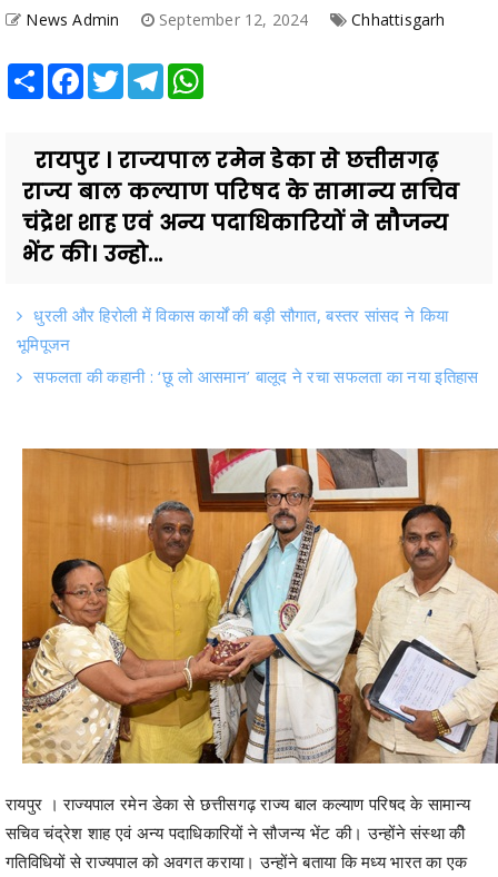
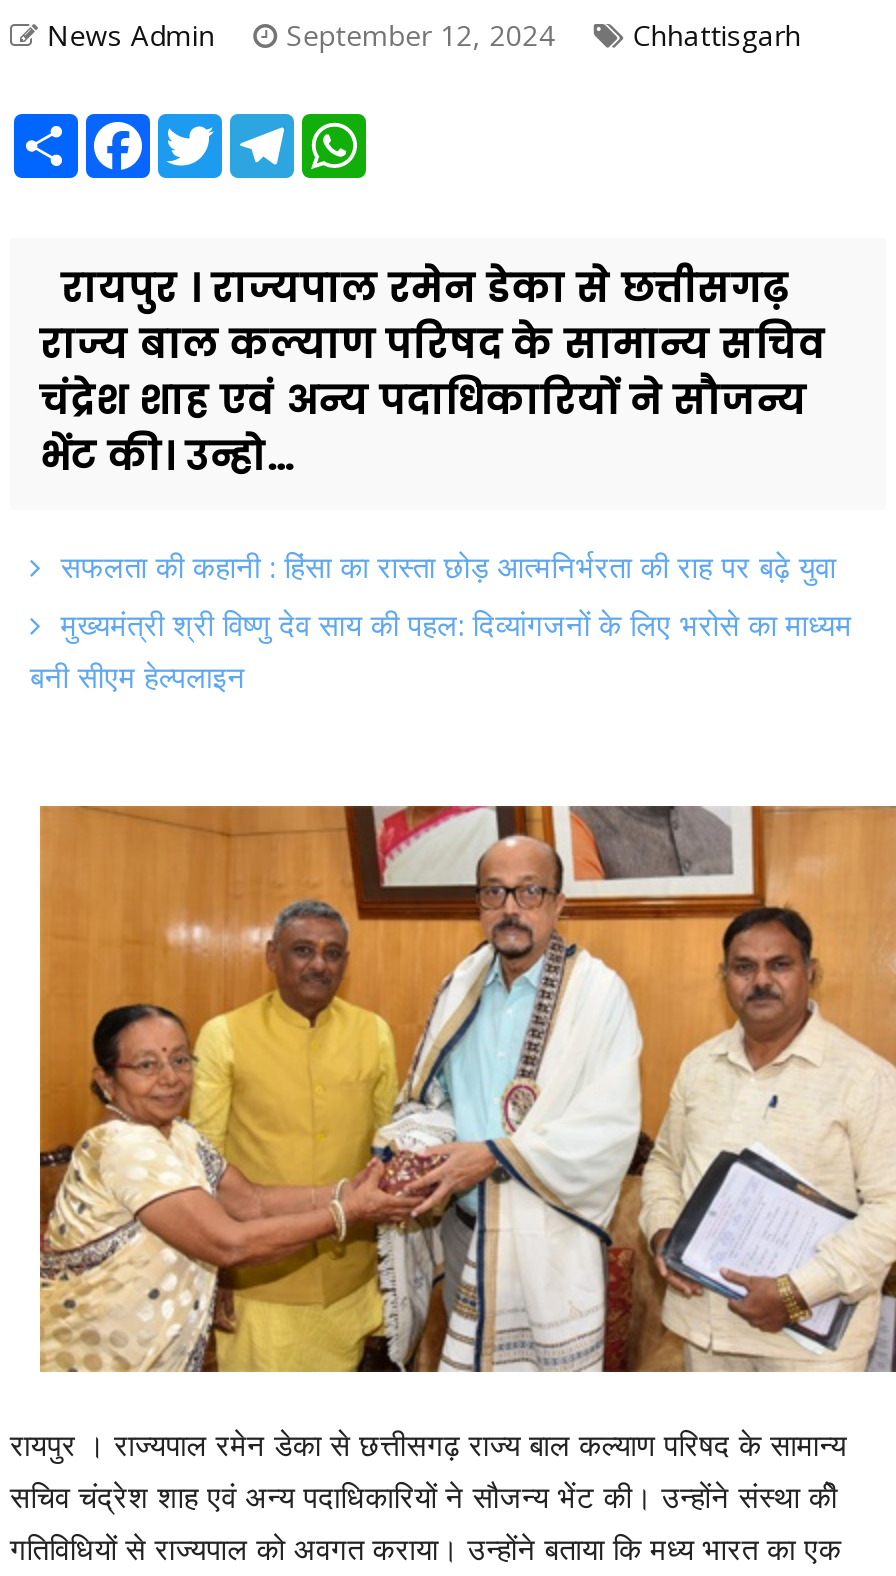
[17,303,478,387] धुरली और हिरोली में विकास कार्यों की बड़ी सौगात, बस्तर सांसद ने किया | भूमिपूजन | सफलता की कहानी : ‘छू लो आसमान’ बालूद ने रचा सफलता का नया इतिहास -> [30,545,852,695] सफलता की कहानी : हिंसा का रास्ता छोड़ आत्मनिर्भरता की राह पर बढ़े युवा | मुख्यमंत्री श्री विष्णु देव साय की पहल: दिव्यांगजनों के लिए भरोसे का माध्यम | बनी सीएम हेल्पलाइन

